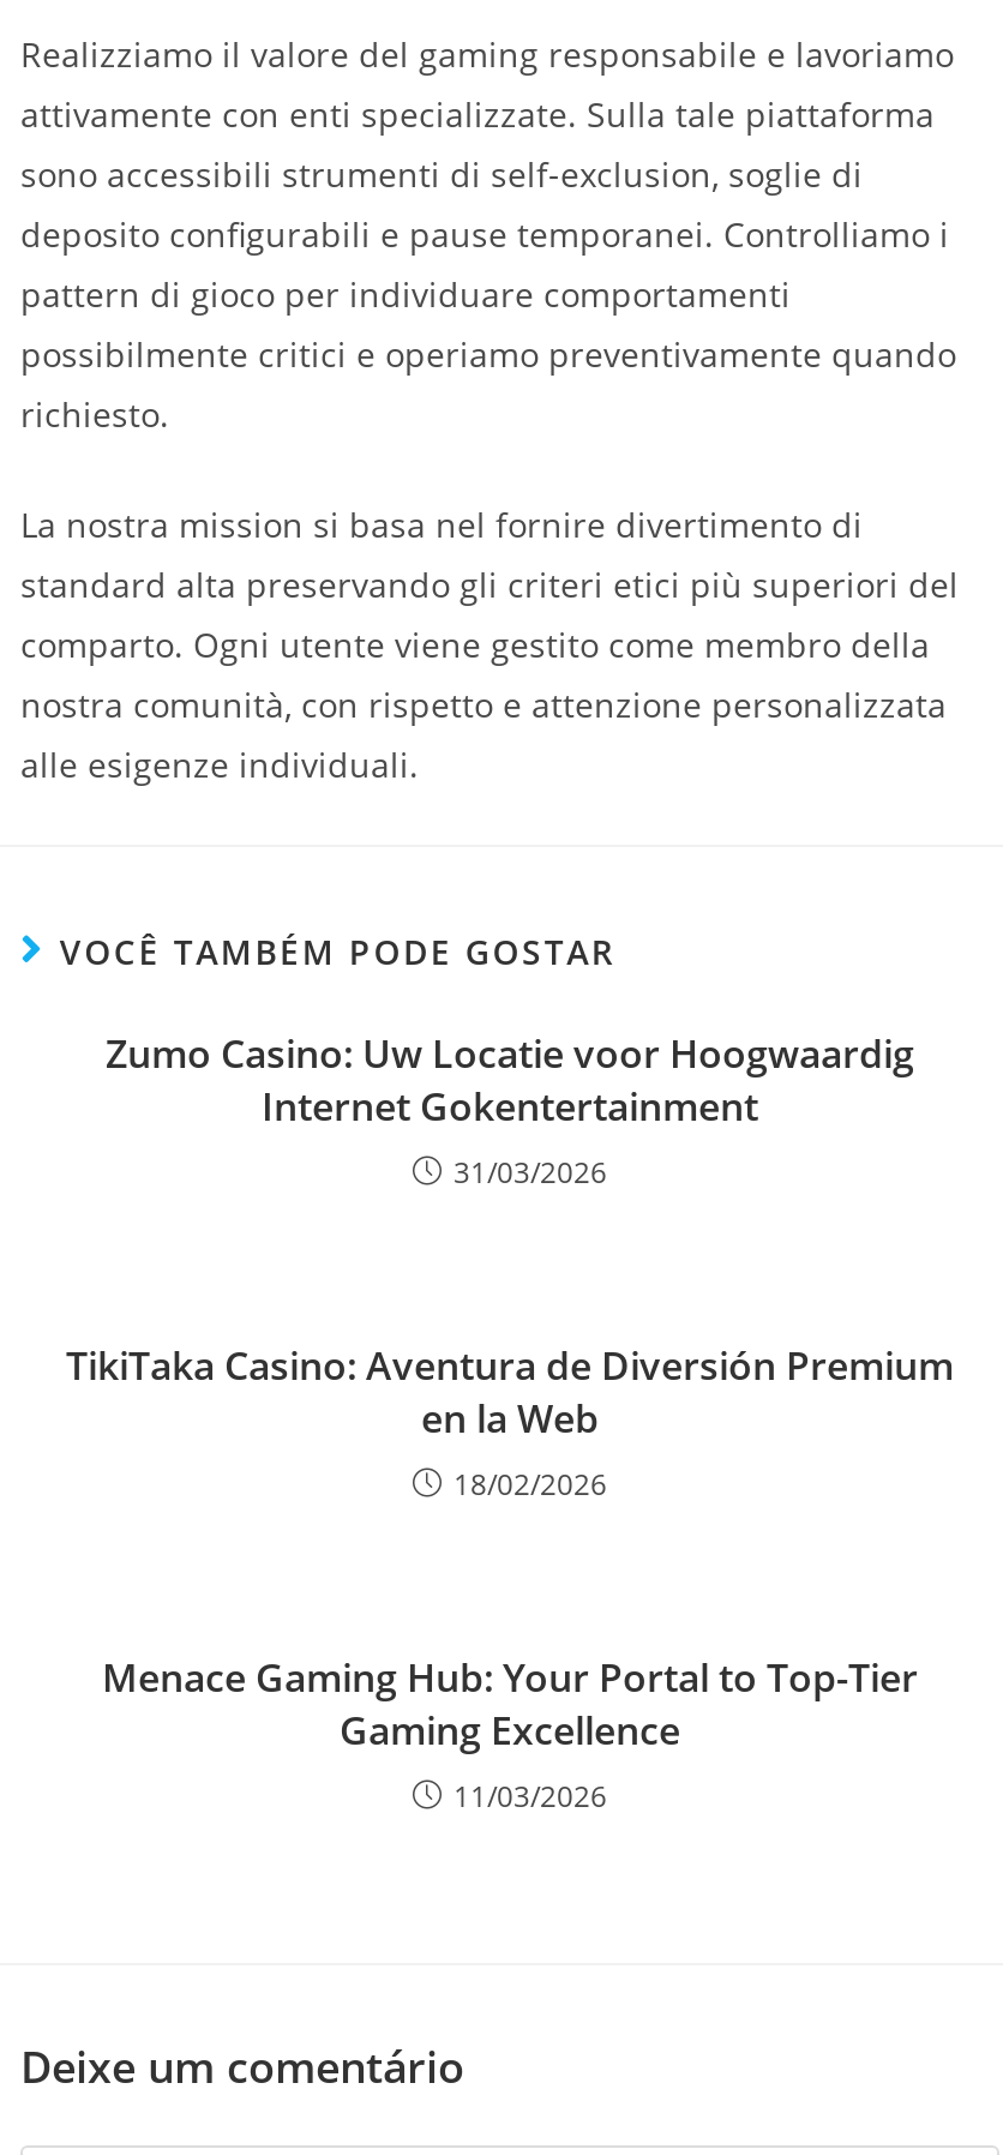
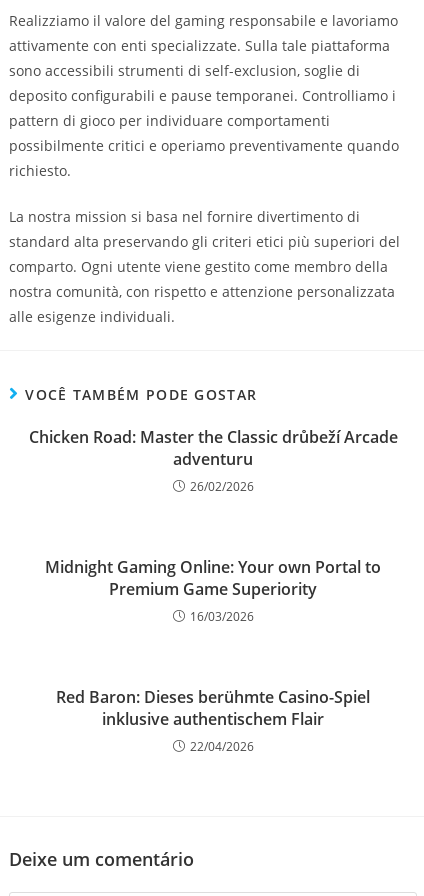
[106,1028,914,1194] Zumo Casino: Uw Locatie voor Hoogwaardig | Internet Gokentertainment | 31/03/2026 -> [28,426,397,495] Chicken Road: Master the Classic drůbeží Arcade | adventuru | 26/02/2026
[66,1340,954,1506] TikiTaka Casino: Aventura de Diversión Premium | en la Web | 18/02/2026 -> [45,556,381,625] Midnight Gaming Online: Your own Portal to | Premium Game Superiority | 16/03/2026
[102,1652,918,1818] Menace Gaming Hub: Your Portal to Top-Tier | Gaming Excellence | 11/03/2026 -> [56,686,370,755] Red Baron: Dieses berühmte Casino-Spiel | inklusive authentischem Flair | 22/04/2026

